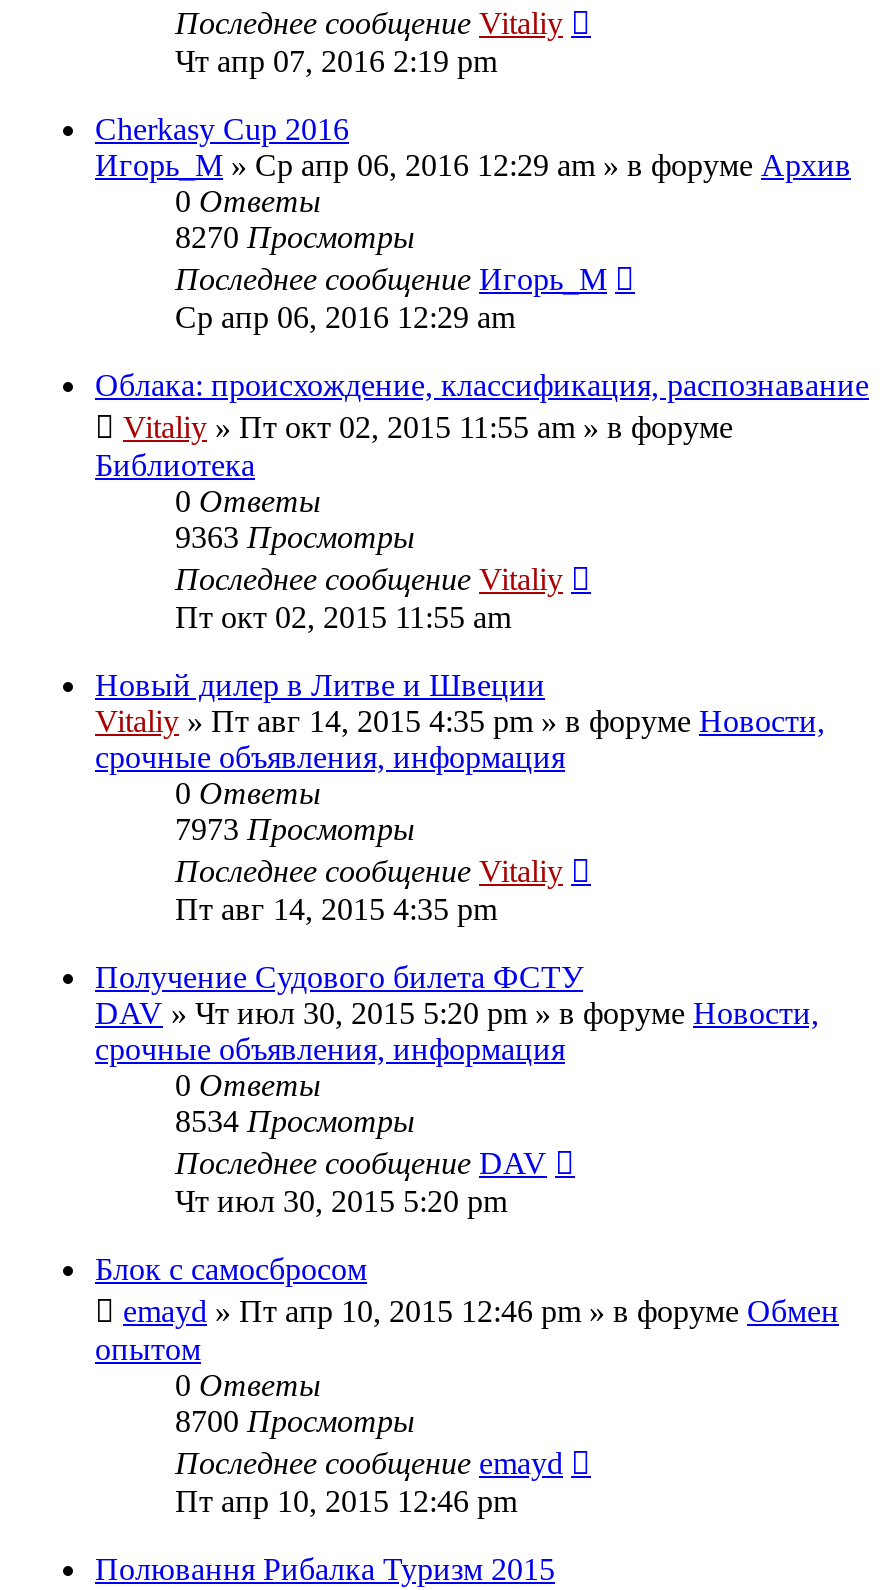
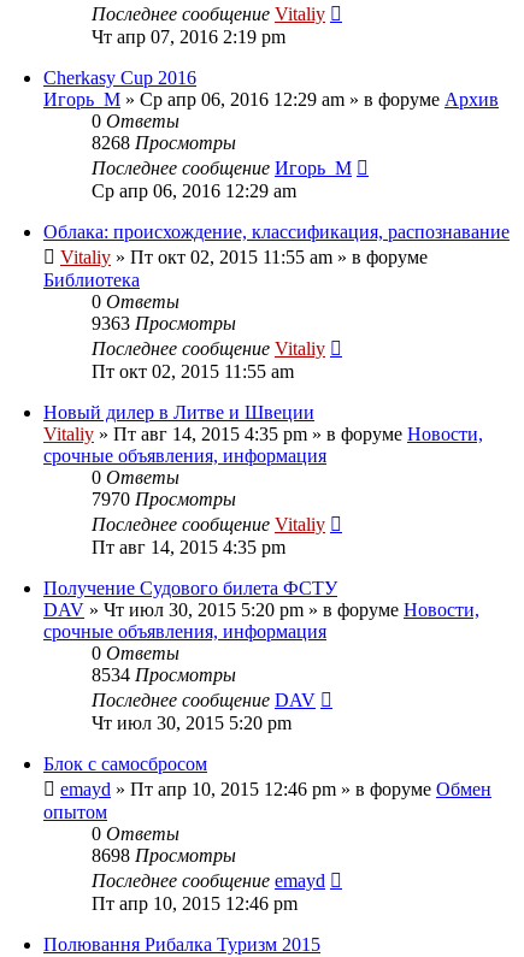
[175,220,415,254] 8270 Просмотры -> [92,132,236,153] 8268 Просмотры
[175,812,415,846] 7973 Просмотры -> [92,489,236,509] 7970 Просмотры
[175,1404,415,1438] 8700 Просмотры -> [92,845,236,866] 8698 Просмотры

